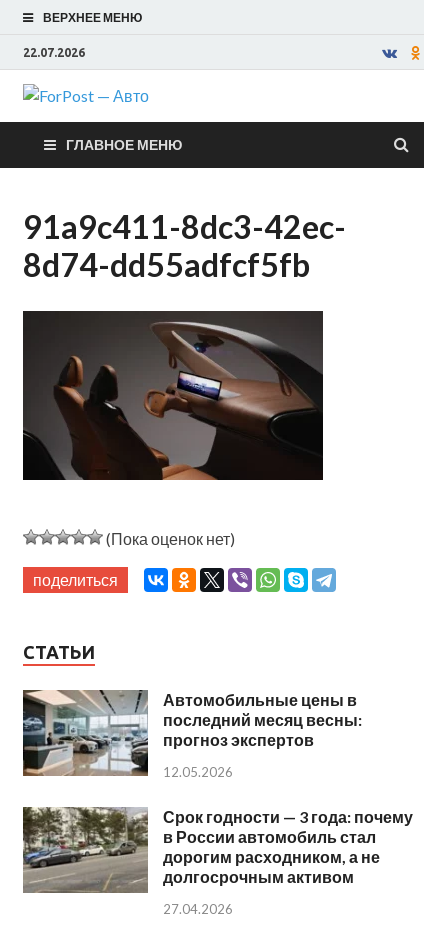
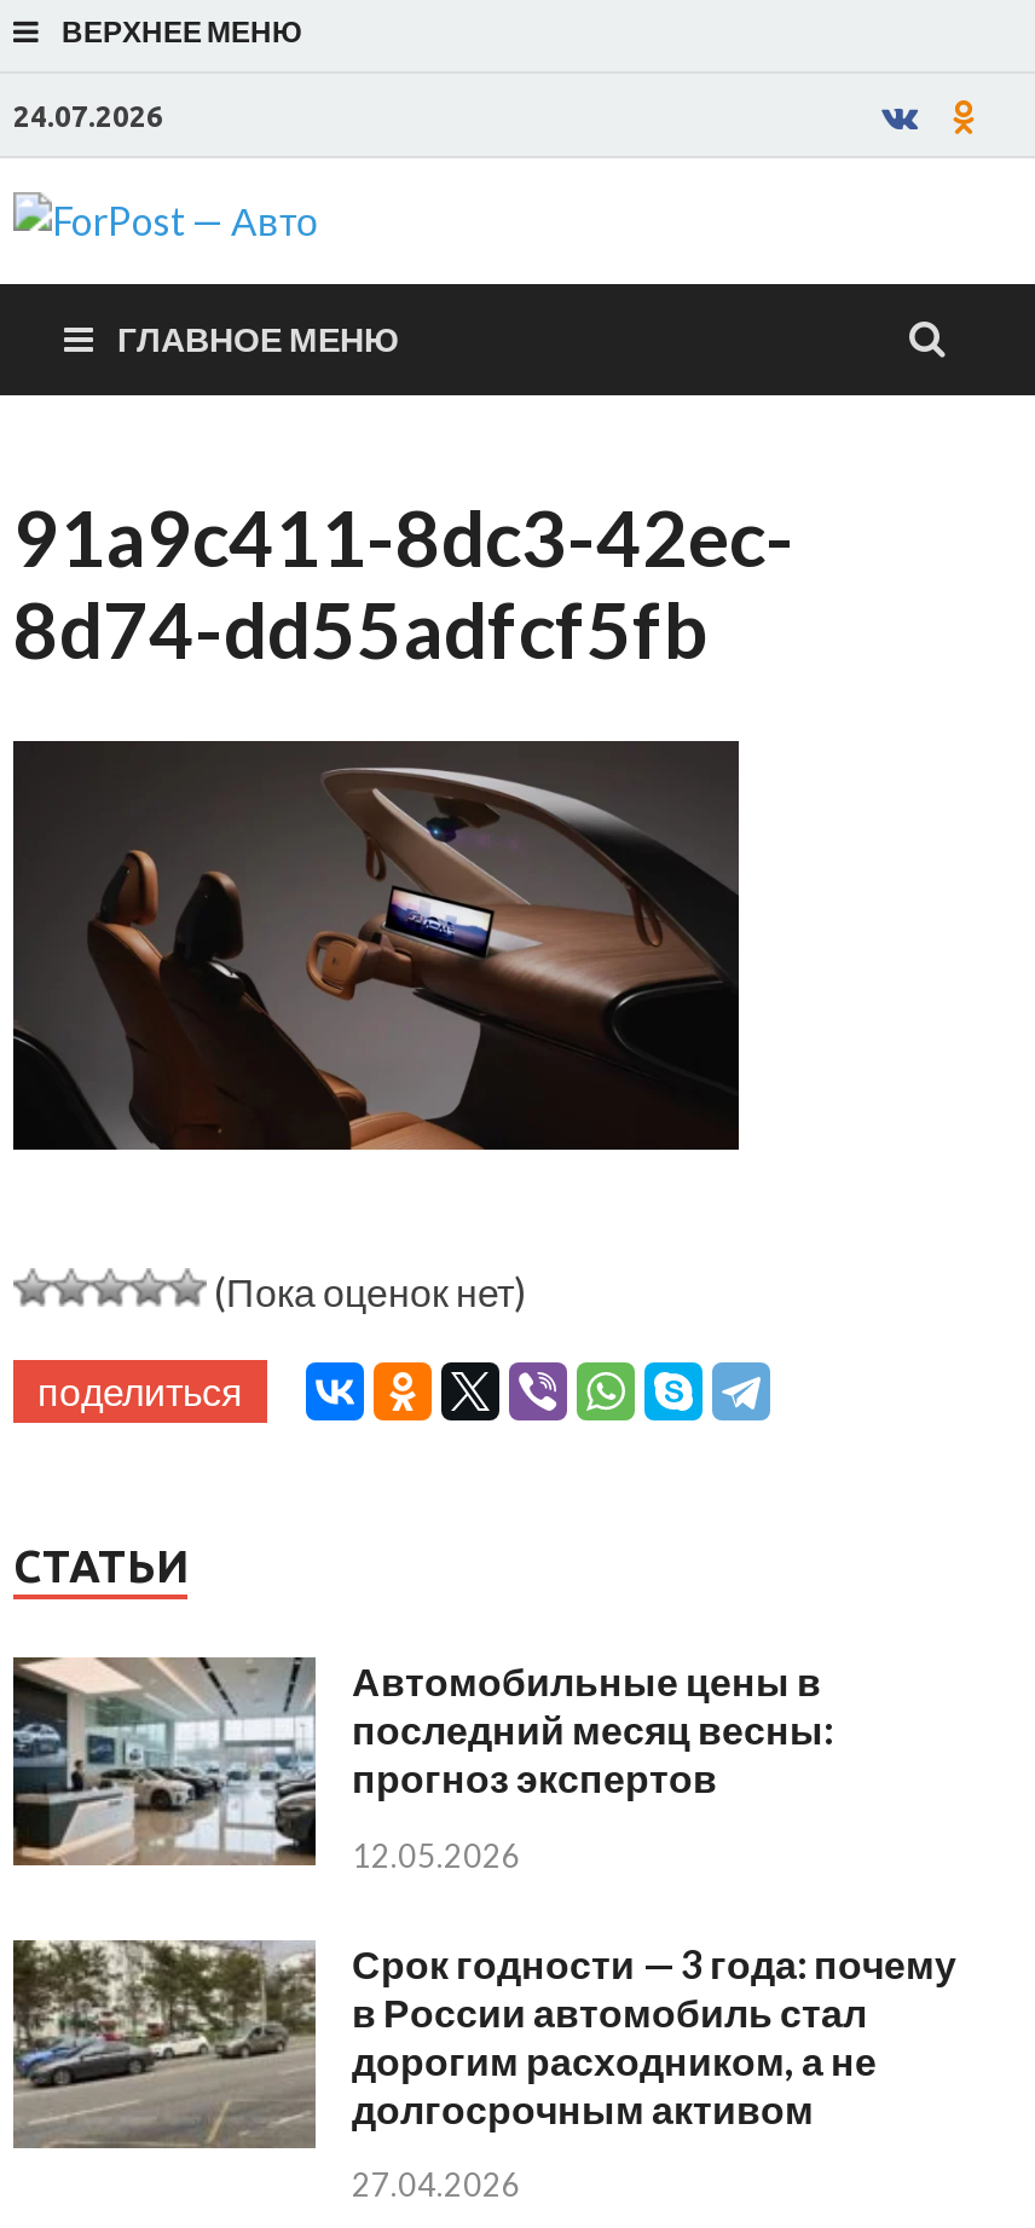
[23,45,85,58] 22.07.2026 -> [13,99,163,131] 24.07.2026

